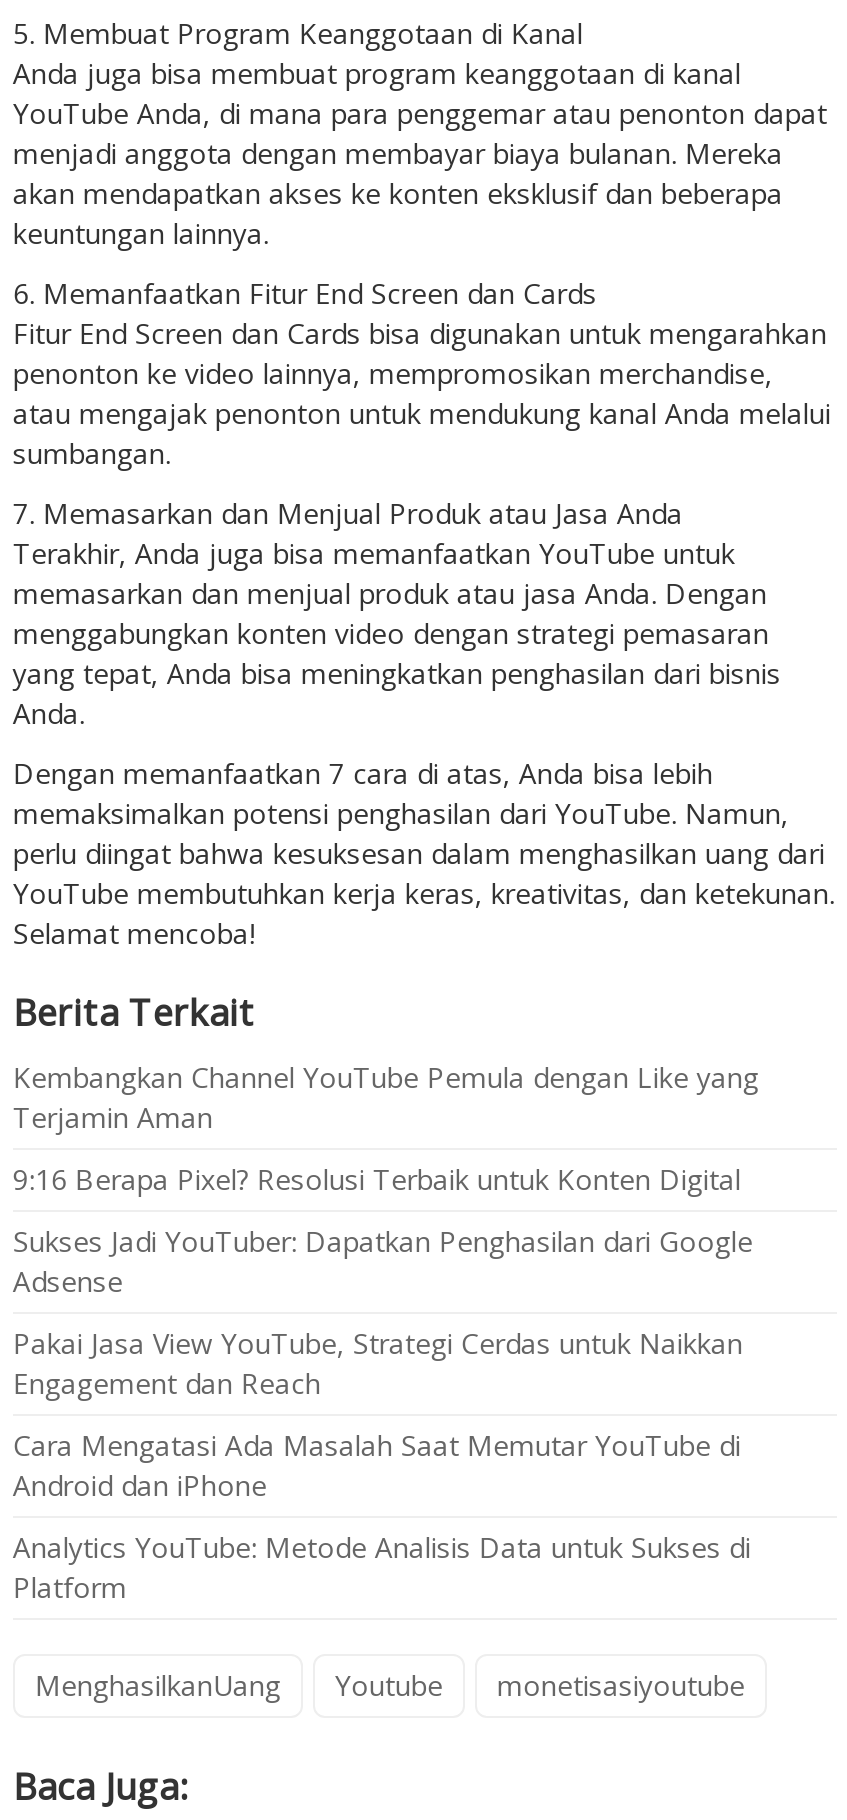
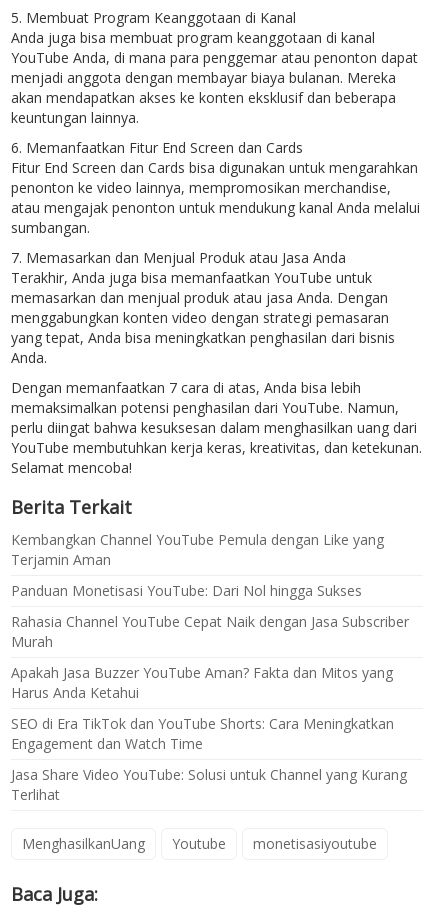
[13,1159,741,1197] 9:16 Berapa Pixel? Resolusi Terbaik untuk Konten Digital -> [11,580,362,599] Panduan Monetisasi YouTube: Dari Nol hingga Sukses
[13,1221,753,1299] Sukses Jadi YouTuber: Dapatkan Penghasilan dari Google | Adsense -> [11,611,409,650] Rahasia Channel YouTube Cepat Naik dengan Jasa Subscriber | Murah
[13,1323,743,1401] Pakai Jasa View YouTube, Strategi Cerdas untuk Naikkan | Engagement dan Reach -> [11,662,393,701] Apakah Jasa Buzzer YouTube Aman? Fakta dan Mitos yang | Harus Anda Ketahui
[13,1425,741,1503] Cara Mengatasi Ada Masalah Saat Memutar YouTube di | Android dan iPhone -> [11,713,394,752] SEO di Era TikTok dan YouTube Shorts: Cara Meningkatkan | Engagement dan Watch Time
[13,1527,751,1605] Analytics YouTube: Metode Analisis Data untuk Sukses di | Platform -> [11,764,407,803] Jasa Share Video YouTube: Solusi untuk Channel yang Kurang | Terlihat

